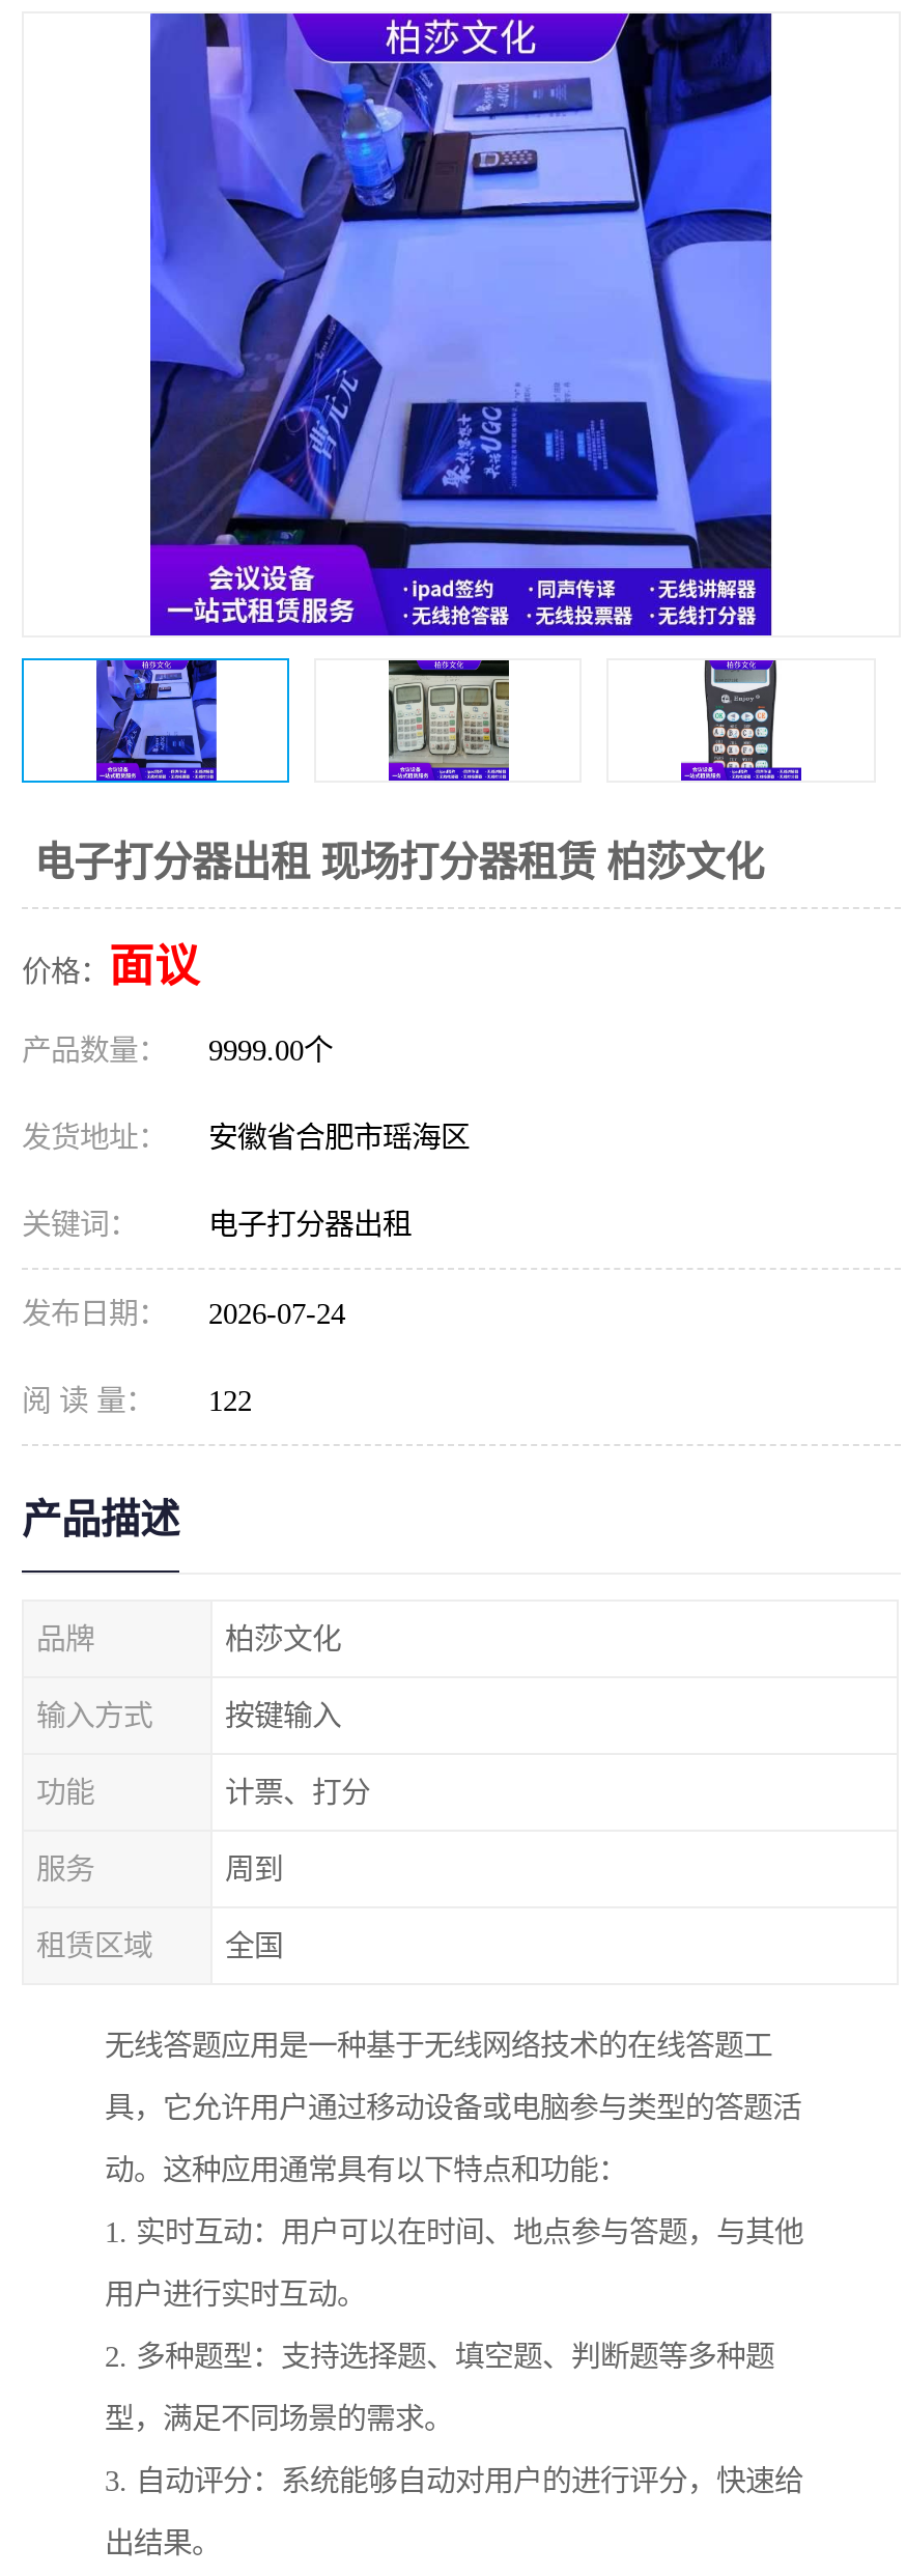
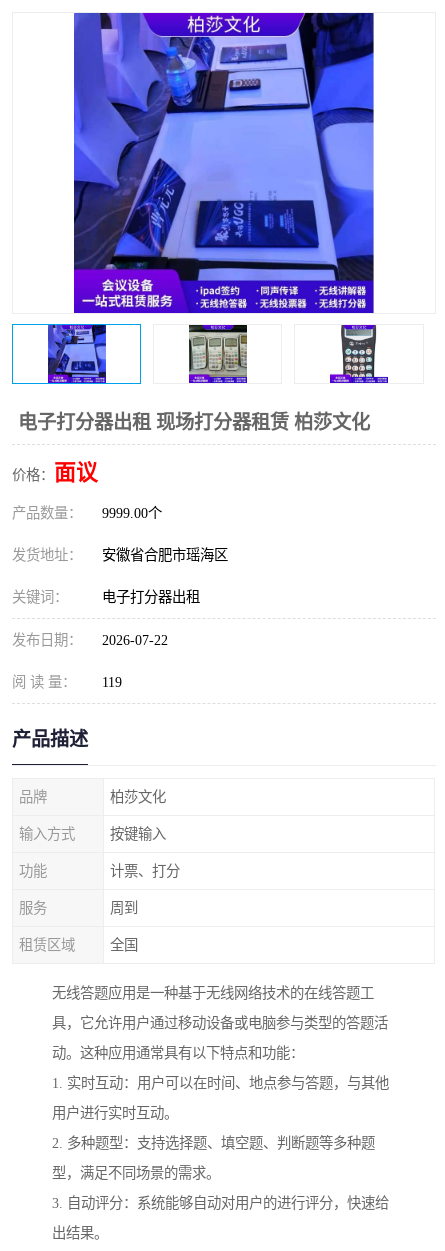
[22,1297,345,1330] 发布日期： 2026-07-24 -> [12,632,168,648] 发布日期： 2026-07-22
[22,1384,252,1417] 阅 读 量： 122 -> [12,674,122,690] 阅 读 量： 119

